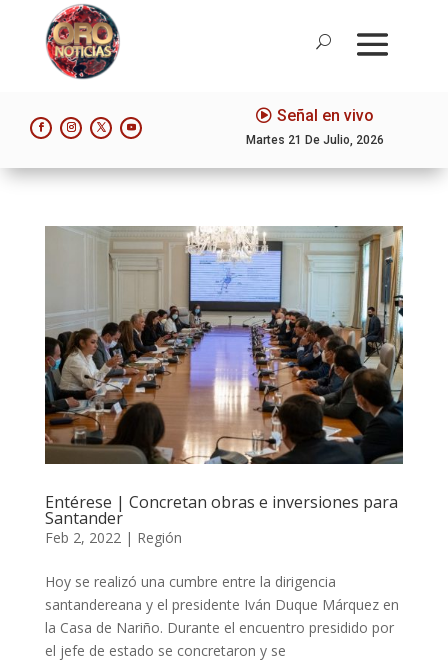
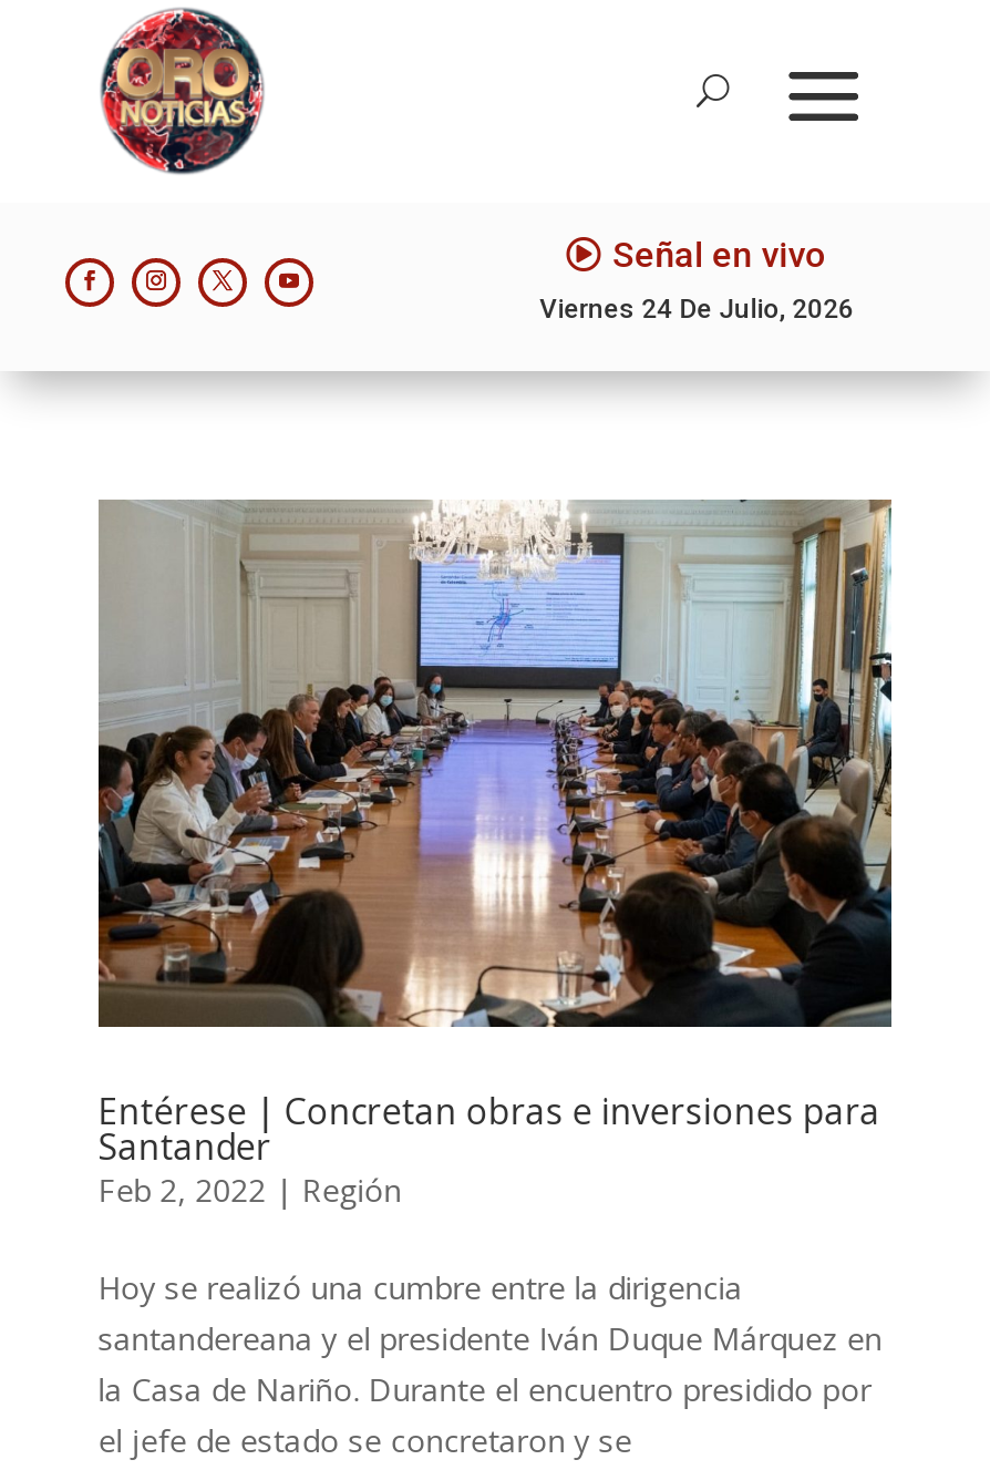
[246,132,384,146] Martes 21 De Julio, 2026 -> [540,292,854,323] Viernes 24 De Julio, 2026

